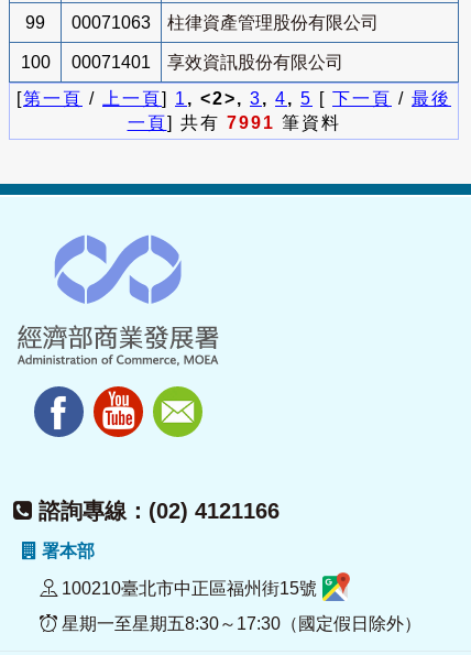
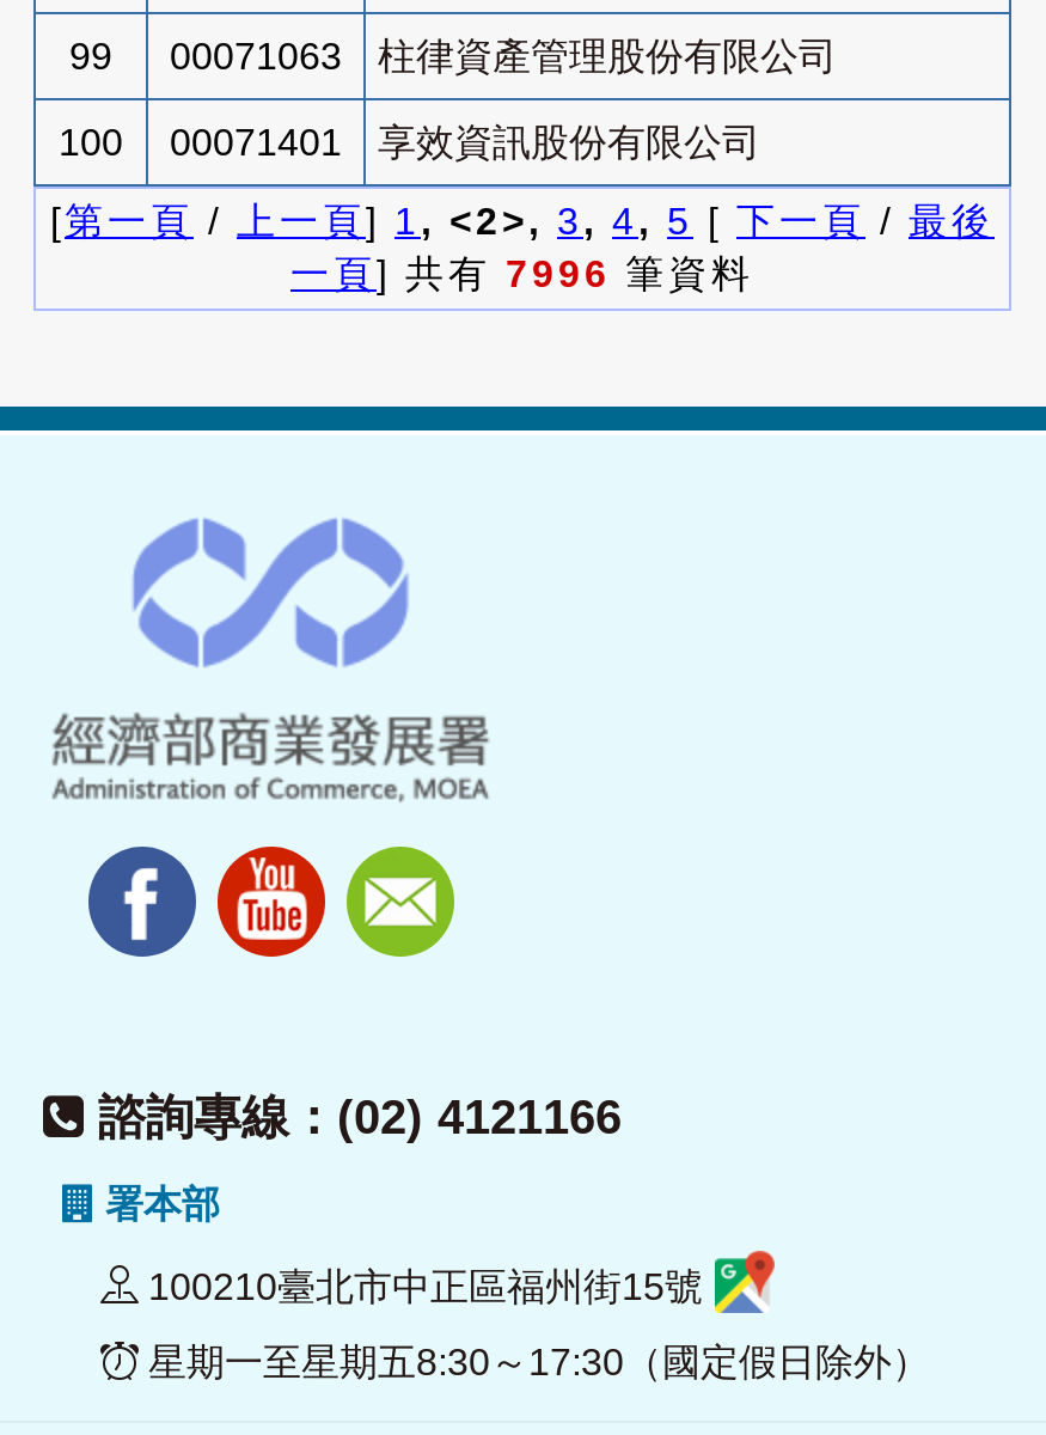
[127,113,341,132] 一頁] 共有7991筆資料 -> [290,253,754,294] 一頁] 共有7996筆資料

